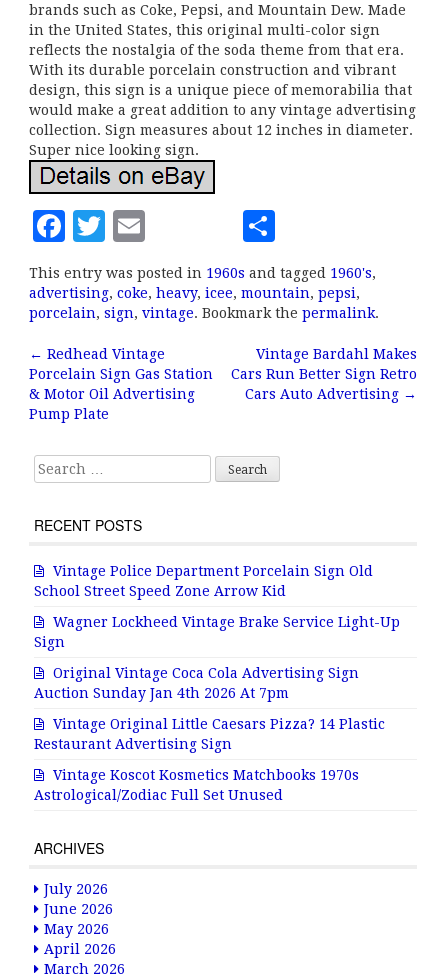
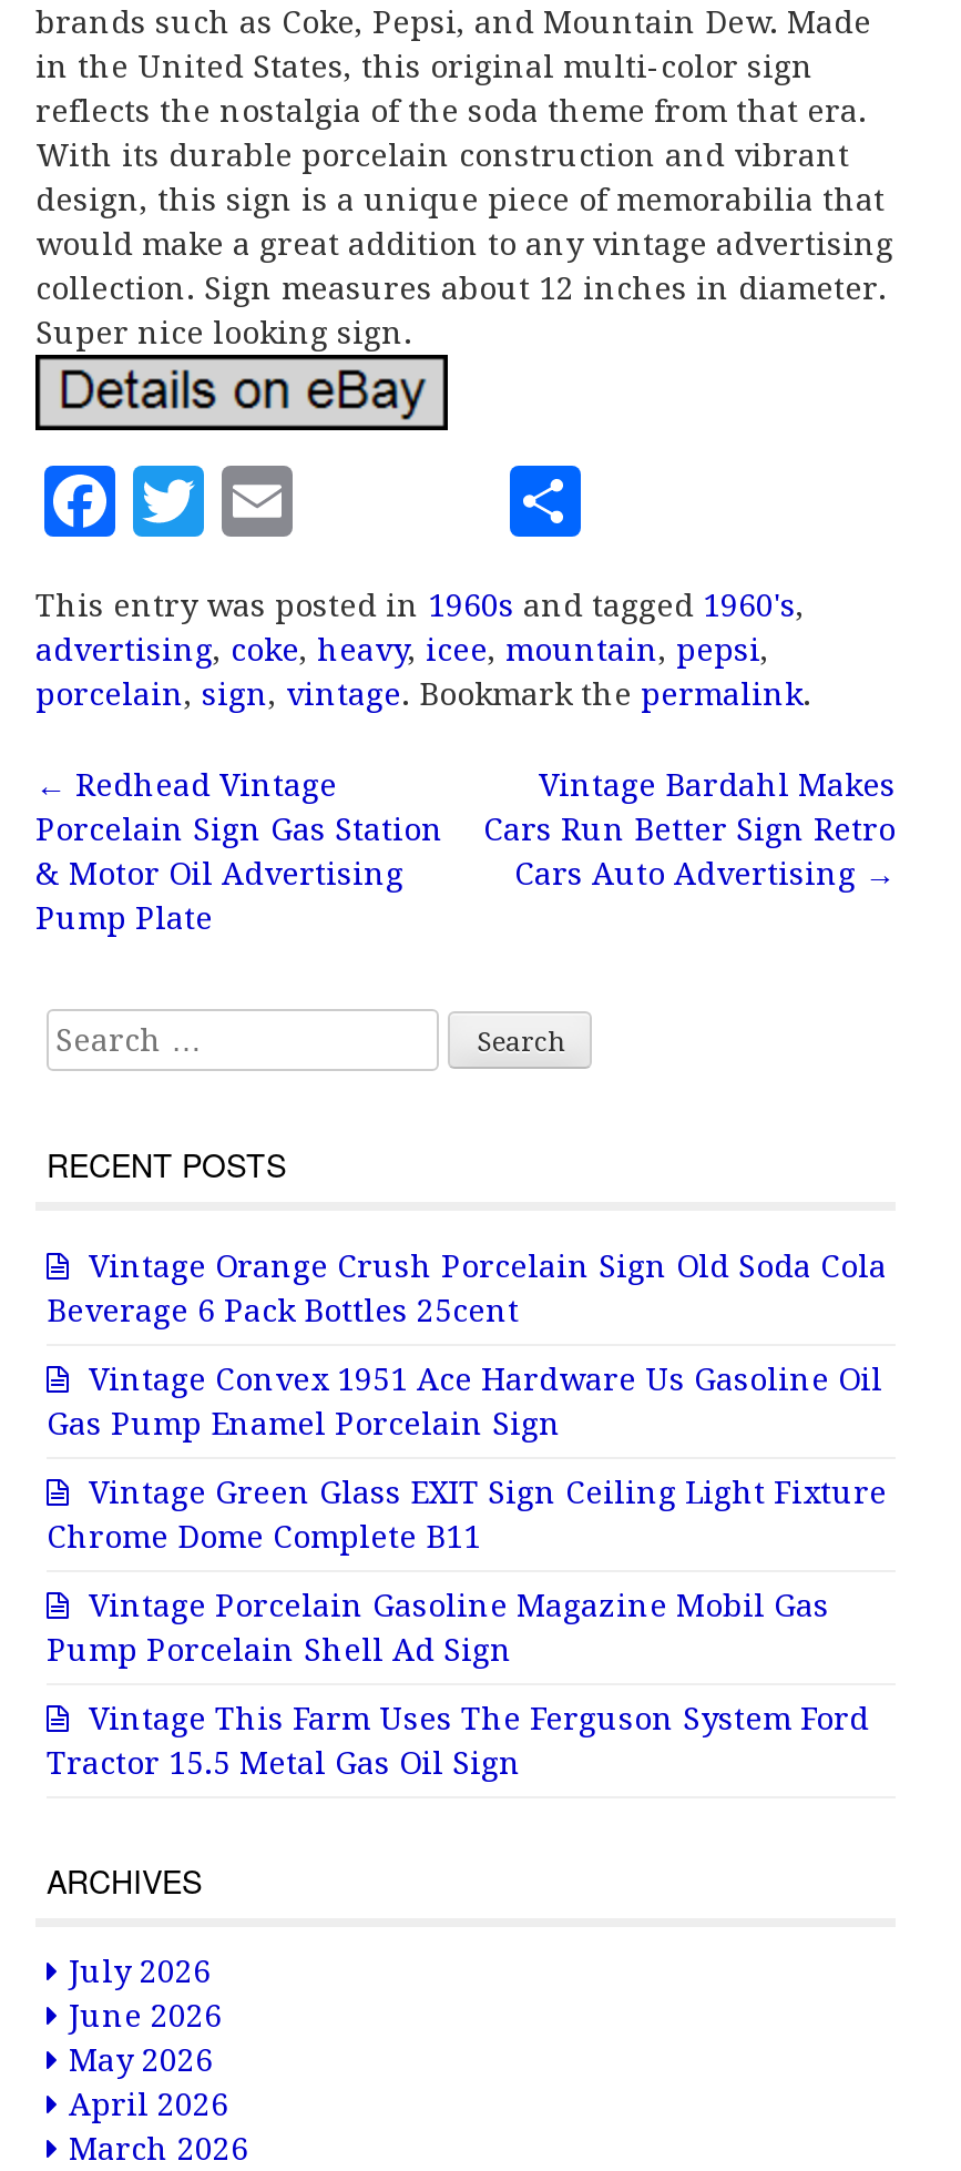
[34,563,373,599] Vintage Police Department Porcelain Sign Old | School Street Speed Zone Arrow Kid -> [47,1248,887,1328] Vintage Orange Crush Porcelain Sign Old Soda Cola | Beverage 6 Pack Bottles 25cent
[34,614,400,650] Wagner Lockheed Vintage Brake Service Light-Up | Sign -> [47,1362,882,1441] Vintage Convex 1951 Ace Hardware Us Gasoline Oil | Gas Pump Enamel Porcelain Sign
[34,665,359,701] Original Vintage Coca Cola Advertising Sign | Auction Sunday Jan 4th 2026 At 7pm -> [47,1475,887,1555] Vintage Green Glass EXIT Sign Ceiling Light Fixture | Chrome Dome Complete B11
[34,716,385,752] Vintage Original Little Caesars Pizza? 14 Plastic | Restaurant Advertising Sign -> [47,1588,829,1668] Vintage Porcelain Gasoline Magazine Mobil Gas | Pump Porcelain Shell Ad Sign
[34,767,359,803] Vintage Koscot Kosmetics Matchbooks 1970s | Astrological/Zodiac Full Set Unused -> [47,1701,869,1781] Vintage This Farm Uses The Ferguson System Ford | Tractor 15.5 Metal Gas Oil Sign

